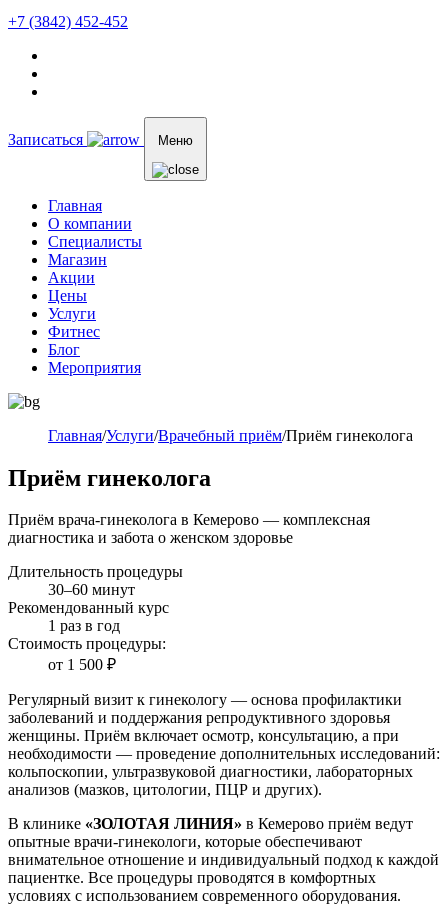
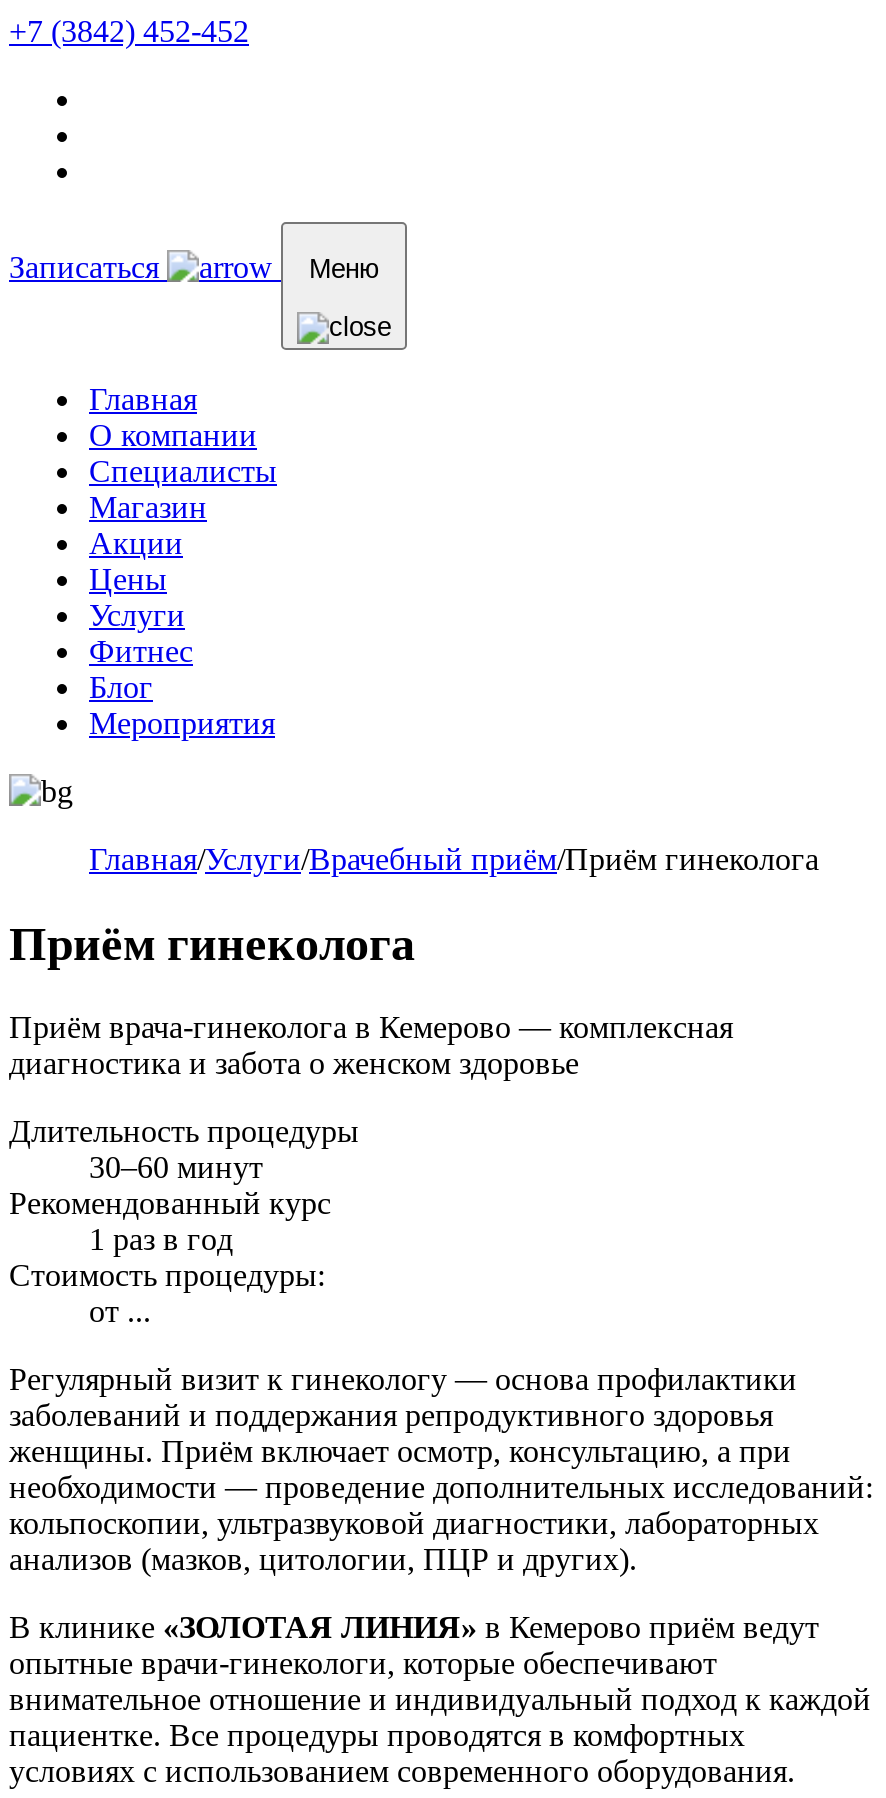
[48,656,116,673] от 1 500 ₽ -> [89,1295,151,1329] от...

